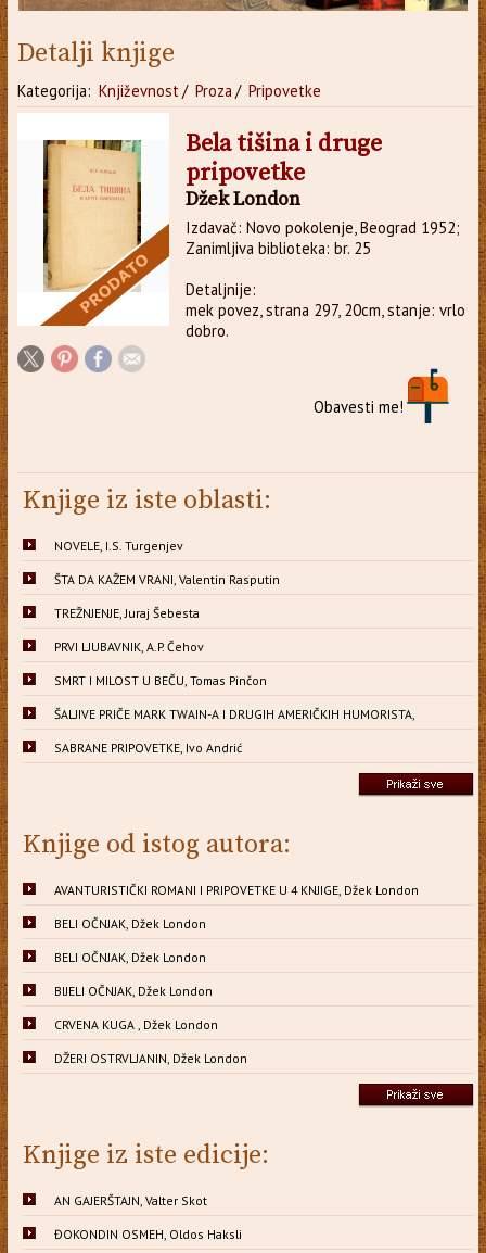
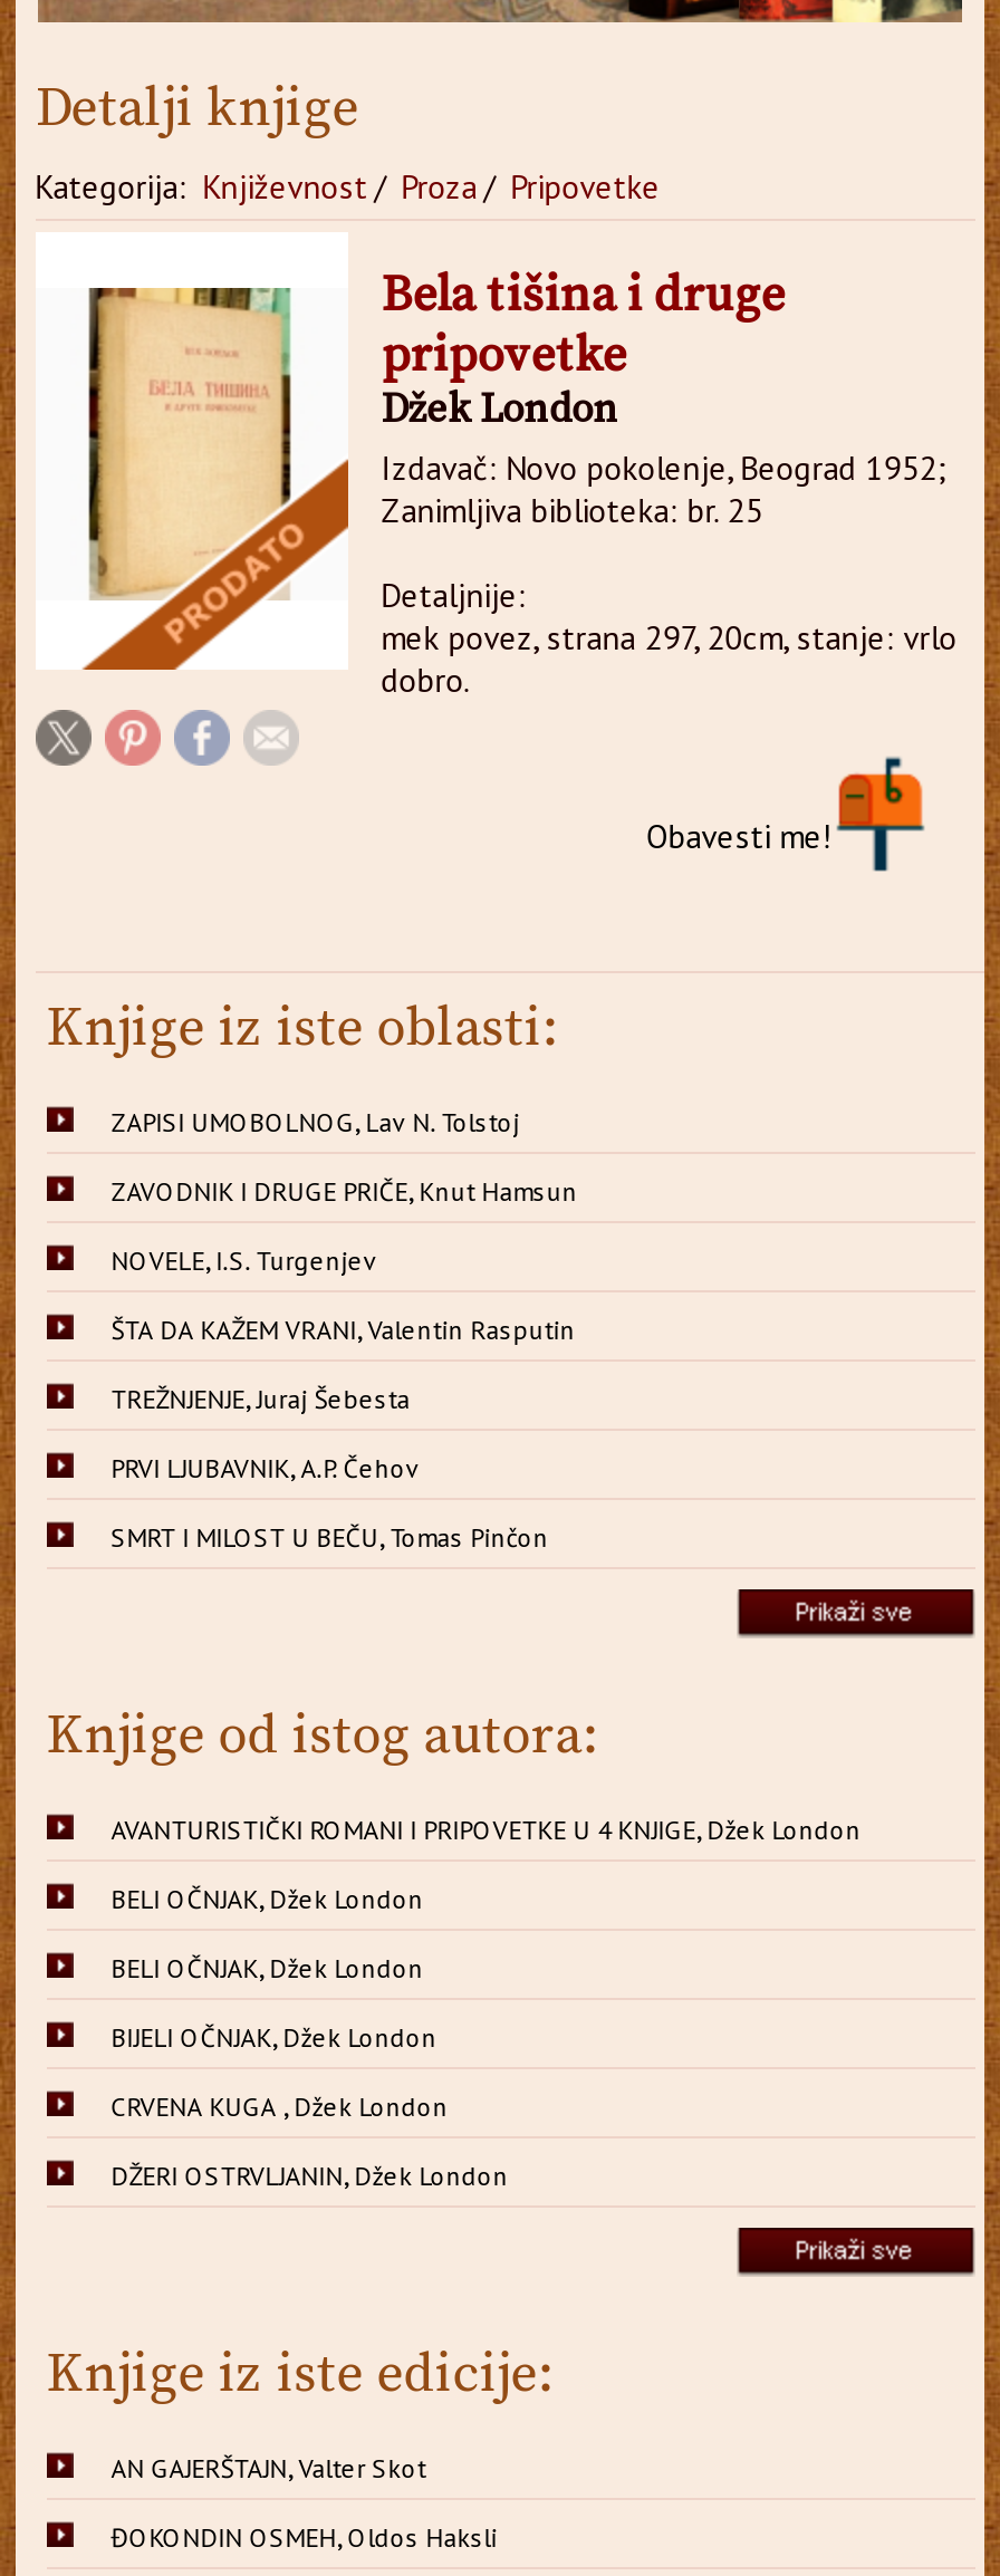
none -> [111,1105,577,1207] ZAPISI UMOBOLNOG, Lav N. Tolstoj | ZAVODNIK I DRUGE PRIČE, Knut Hamsun
moved [54,537,280,688] -> [111,1243,575,1553]: NOVELE, I.S. Turgenjev | ŠTA DA KAŽEM VRANI, Valentin Rasputin | TREŽNJENJE, Juraj Šebesta | PRVI LJUBAVNIK, A.P. Čehov | SMRT I MILOST U BEČU, Tomas Pinčon
[54,706,415,755] ŠALJIVE PRIČE MARK TWAIN-A I DRUGIH AMERIČKIH HUMORISTA, | SABRANE PRIPOVETKE, Ivo Andrić -> none

